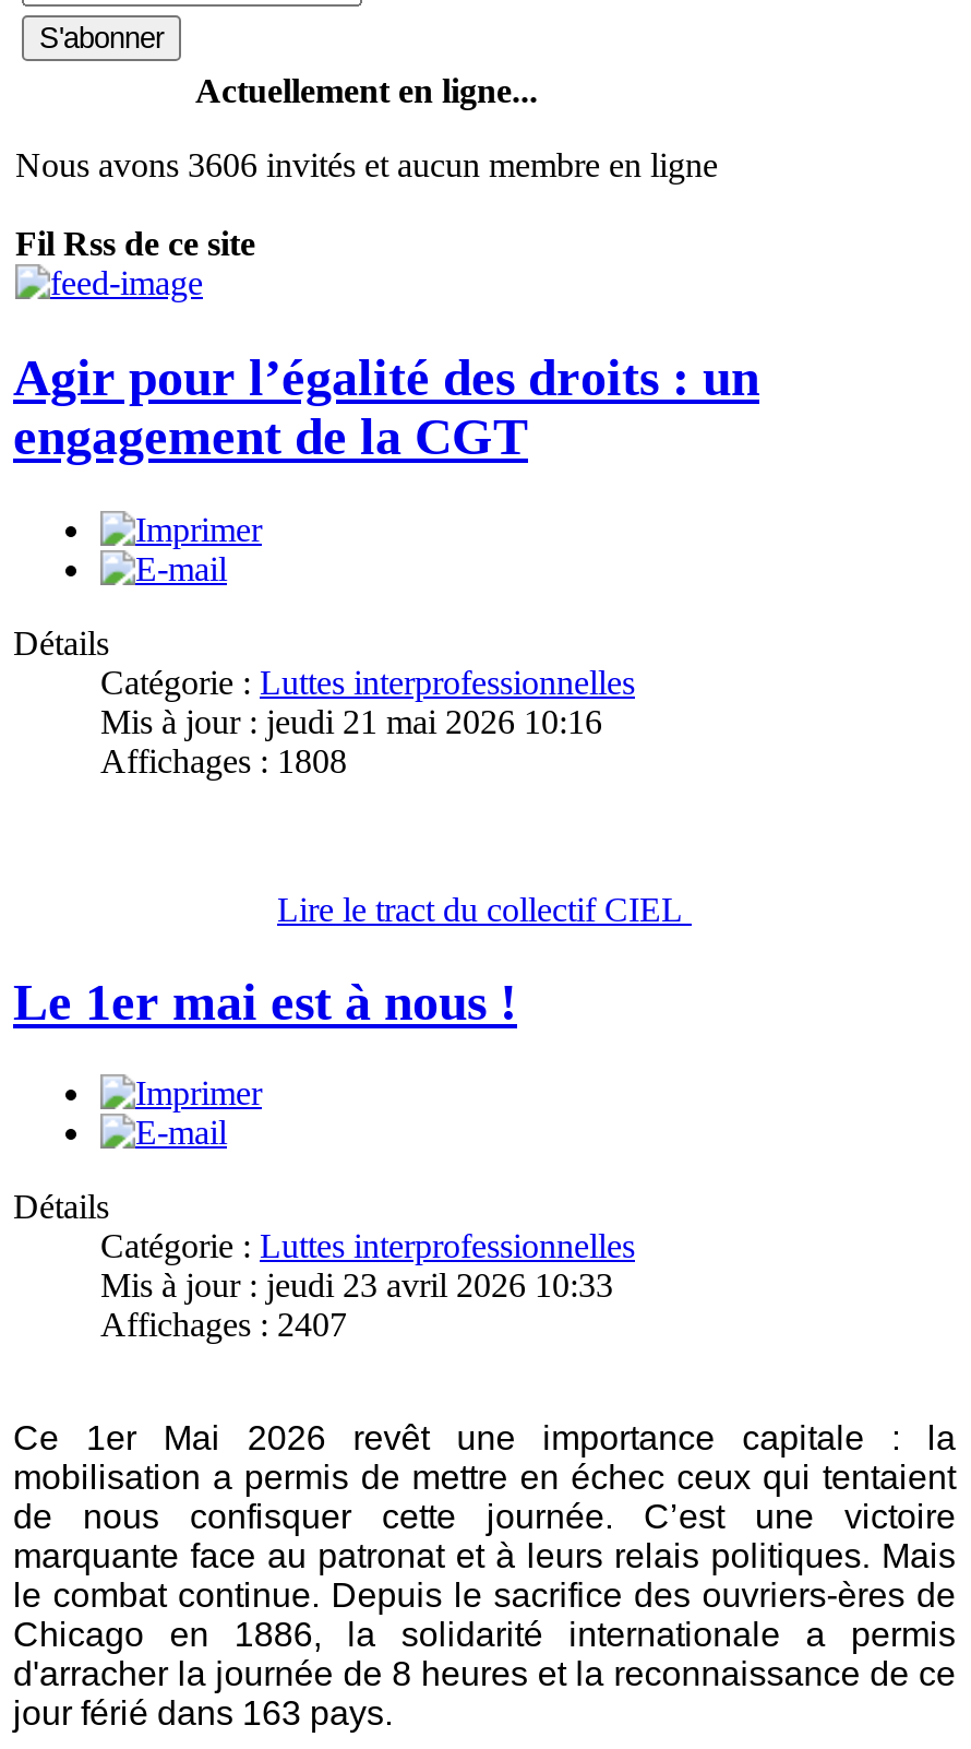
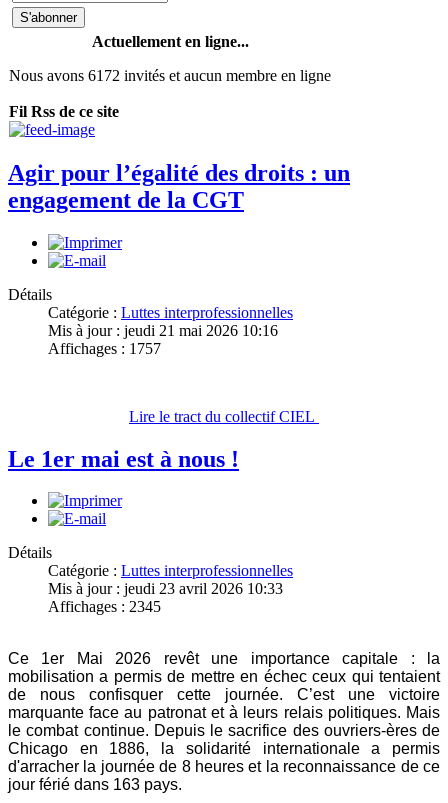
[15,146,718,183] Nous avons 3606 invités et aucun membre en ligne -> [9,67,331,84] Nous avons 6172 invités et aucun membre en ligne
[100,742,347,779] Affichages : 1808 -> [48,340,161,357] Affichages : 1757
[100,1307,347,1344] Affichages : 2407 -> [48,598,161,615] Affichages : 2345

